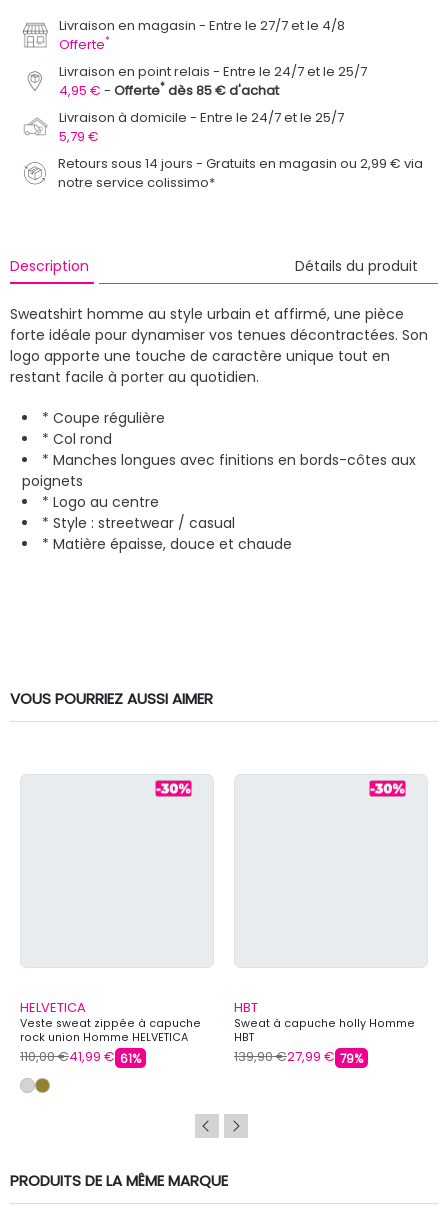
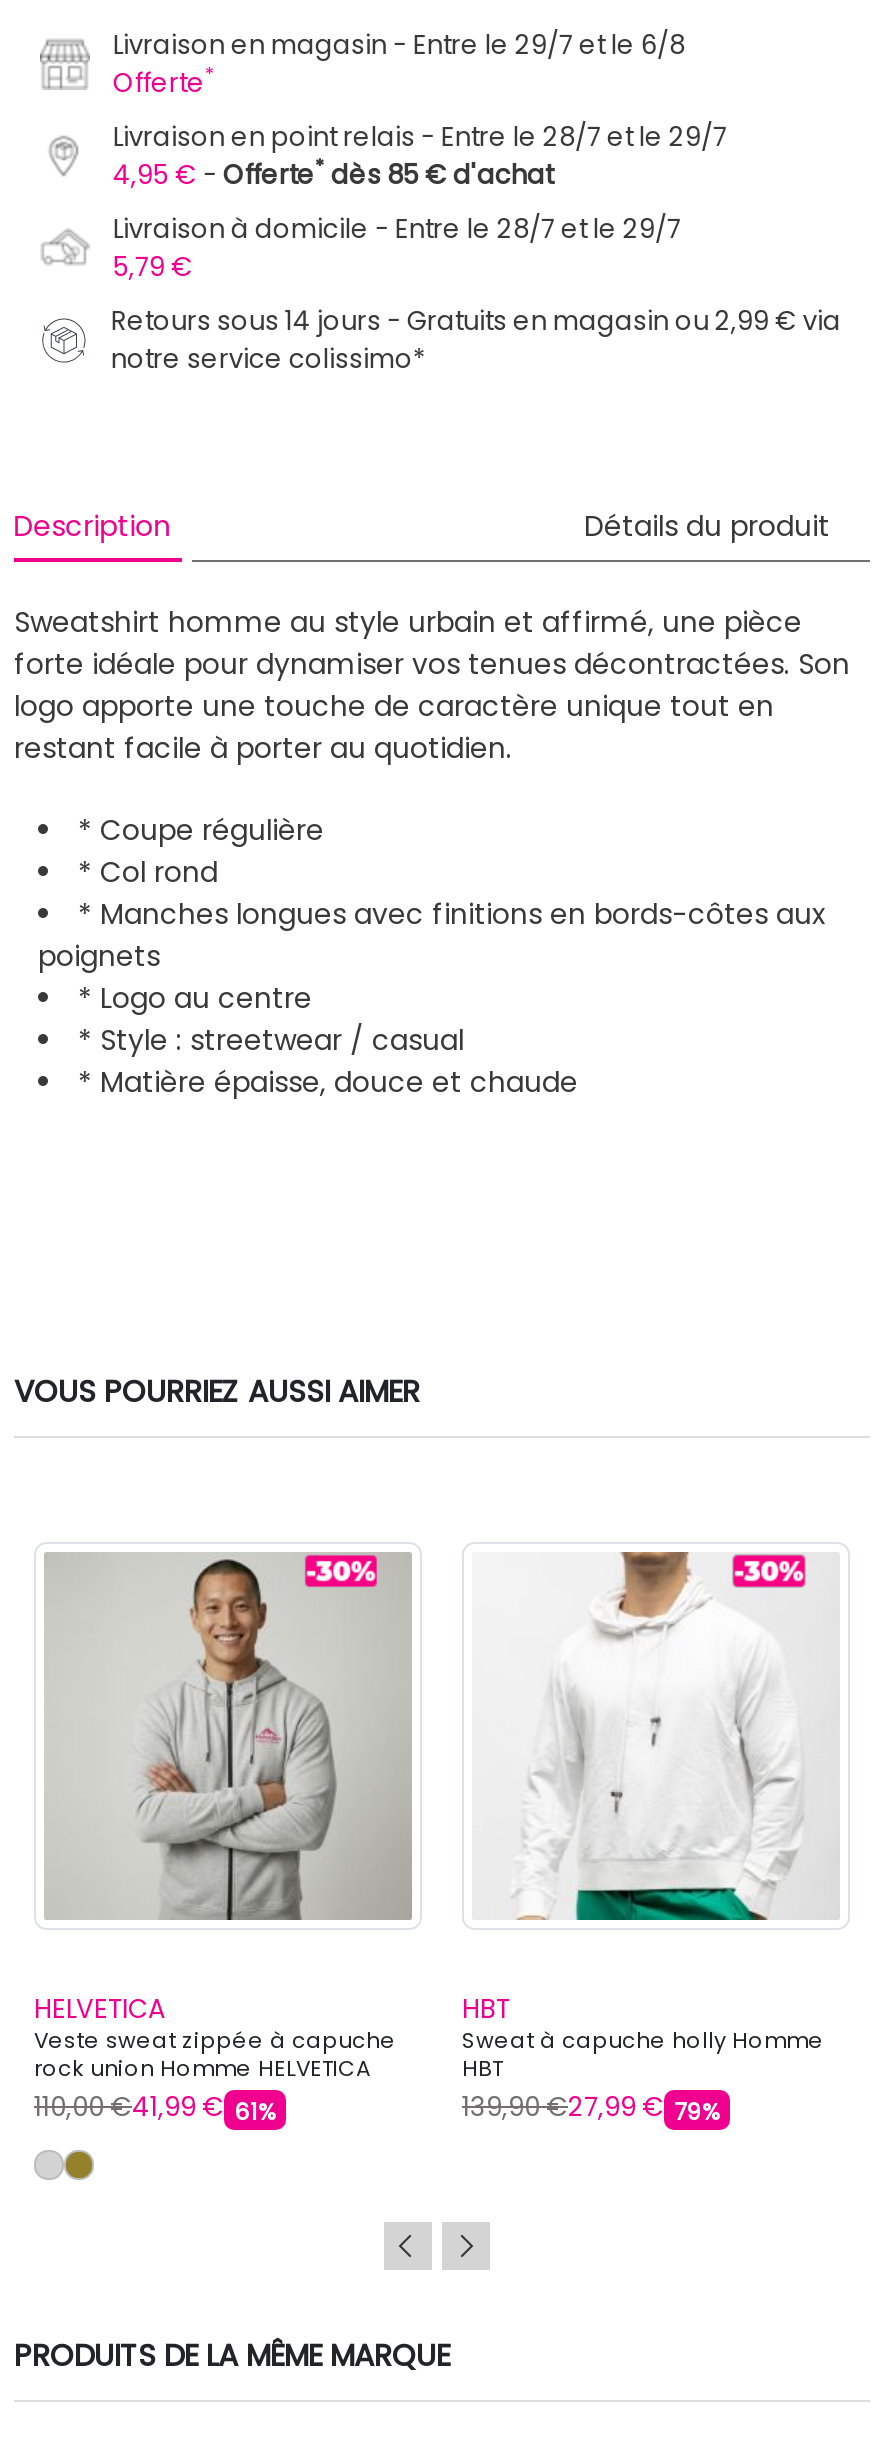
[59,16,345,35] Livraison en magasin Entre le 27/7 et le 4/8 -> [113,26,685,64] Livraison en magasin Entre le 29/7 et le 6/8
[59,62,367,81] Livraison en point relais Entre le 24/7 et le 25/7 -> [113,118,727,156] Livraison en point relais Entre le 28/7 et le 29/7
[59,108,344,127] Livraison à domicile Entre le 24/7 et le 25/7 -> [113,210,681,248] Livraison à domicile Entre le 28/7 et le 29/7
none -> [38,1546,418,1926] [image]
none -> [466,1546,846,1926] [image]

